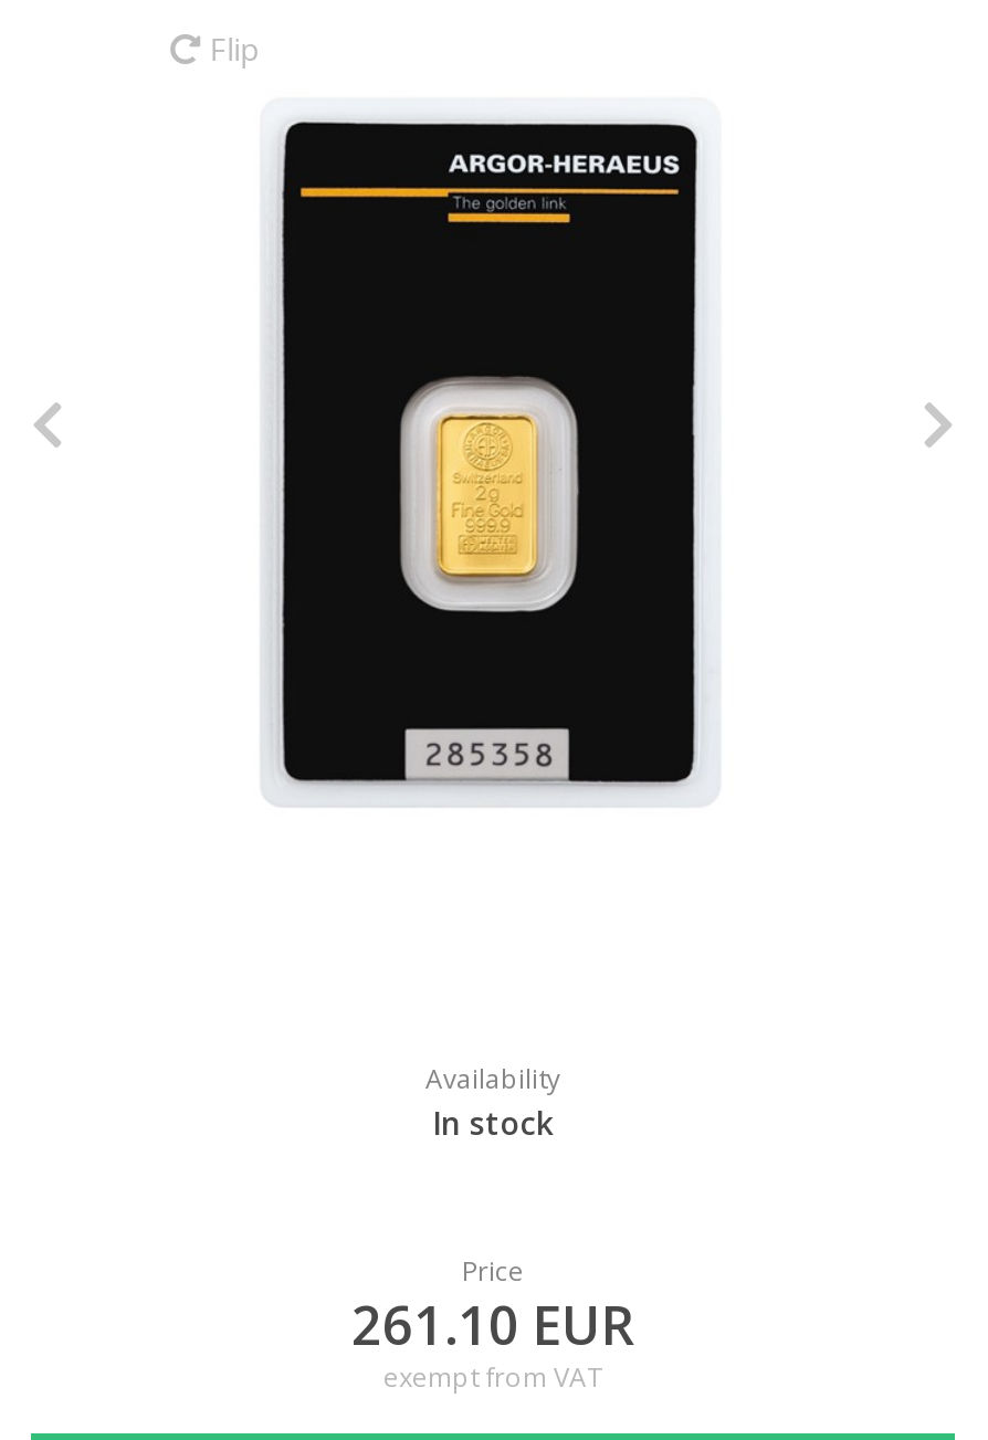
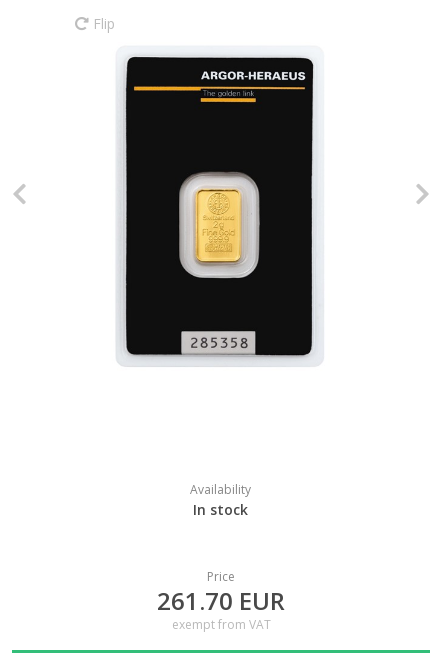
[351,1287,634,1360] 261.10 EUR -> [157,584,285,617] 261.70 EUR

